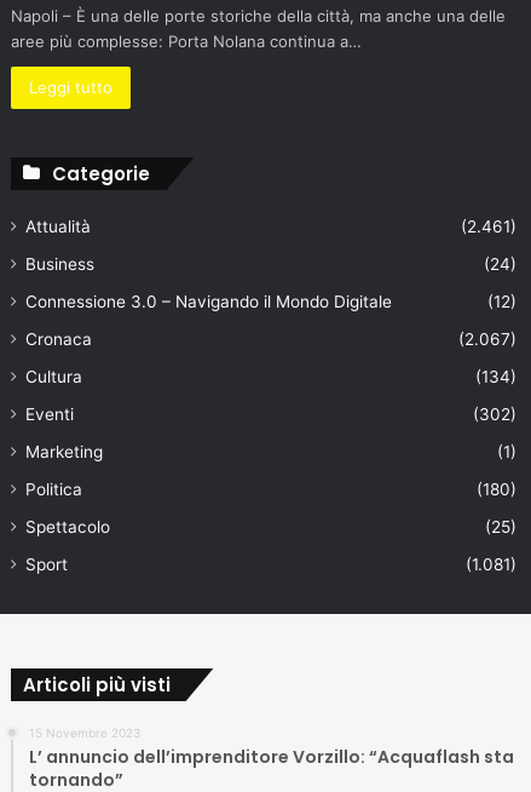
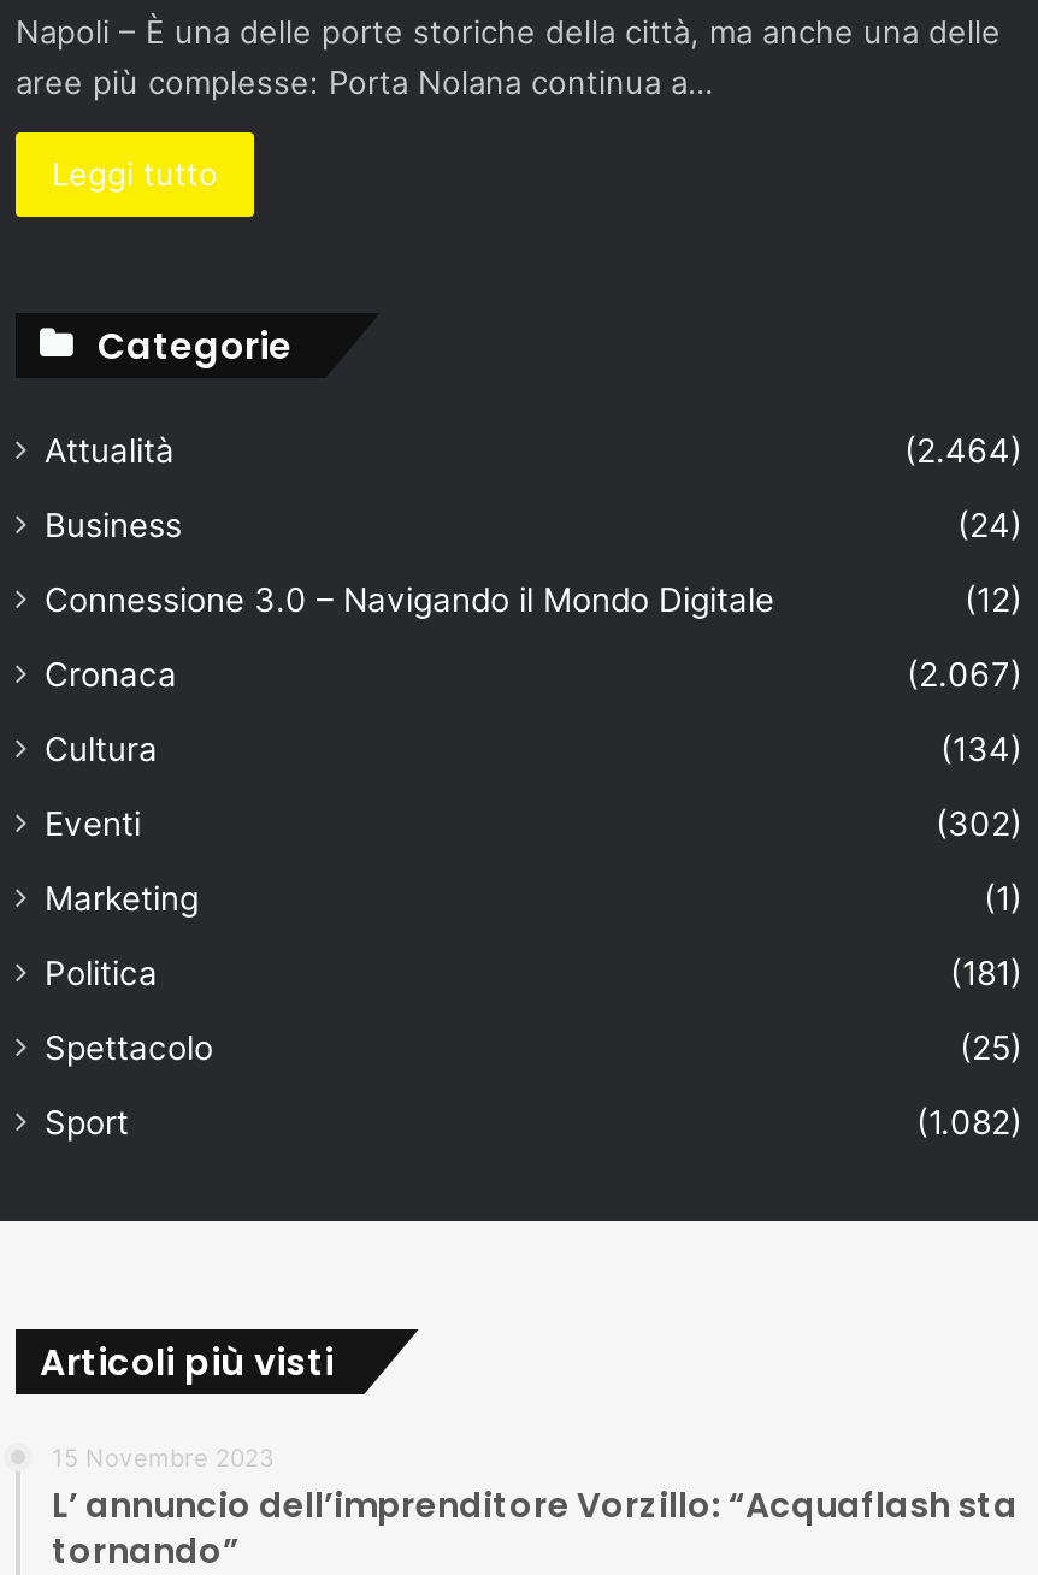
[461,216,516,236] (2.461) -> [904,430,1022,468] (2.464)
[477,479,516,498] (180) -> [950,952,1022,991] (181)
[466,554,516,573] (1.081) -> [916,1102,1022,1140] (1.082)

